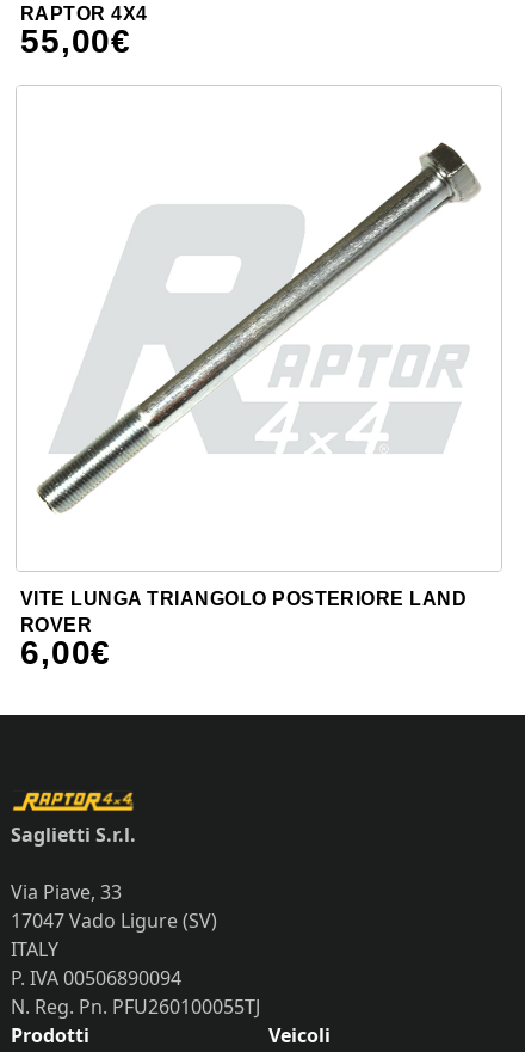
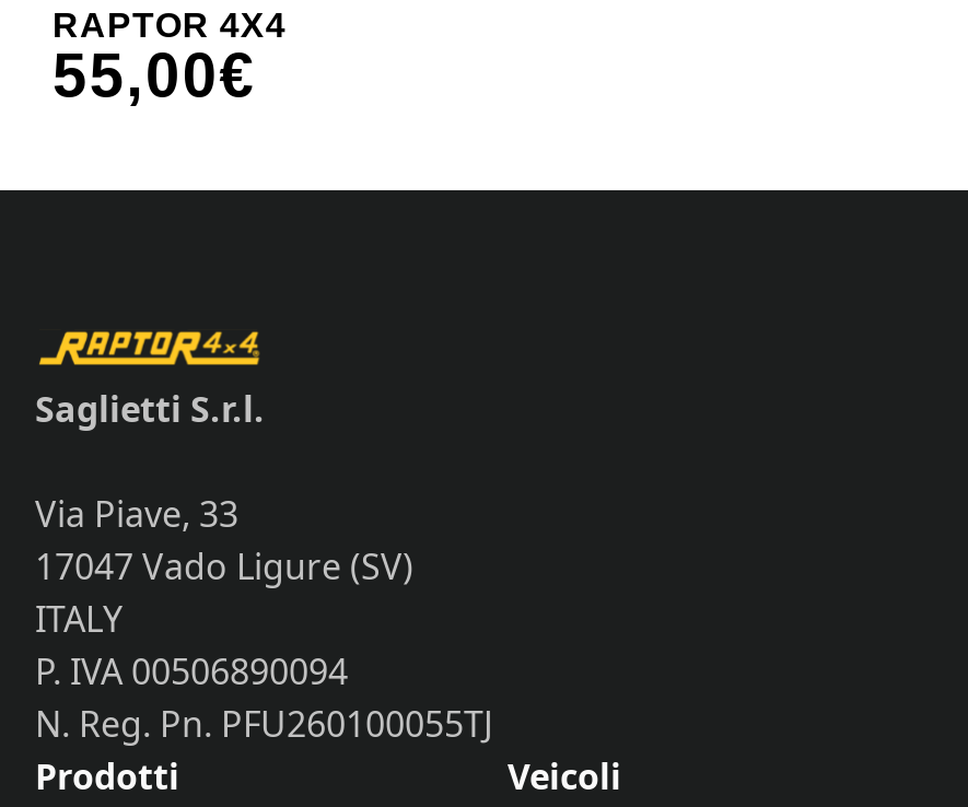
[36,142,481,513] [image] -> none
[20,589,467,671] VITE LUNGA TRIANGOLO POSTERIORE LAND | ROVER | 6,00€ -> none

